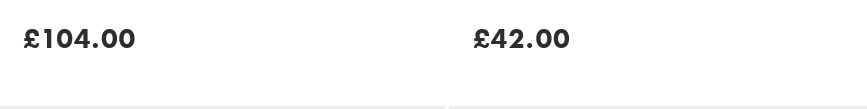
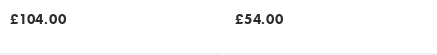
[473,19,571,55] £42.00 -> [235,9,284,27] £54.00

